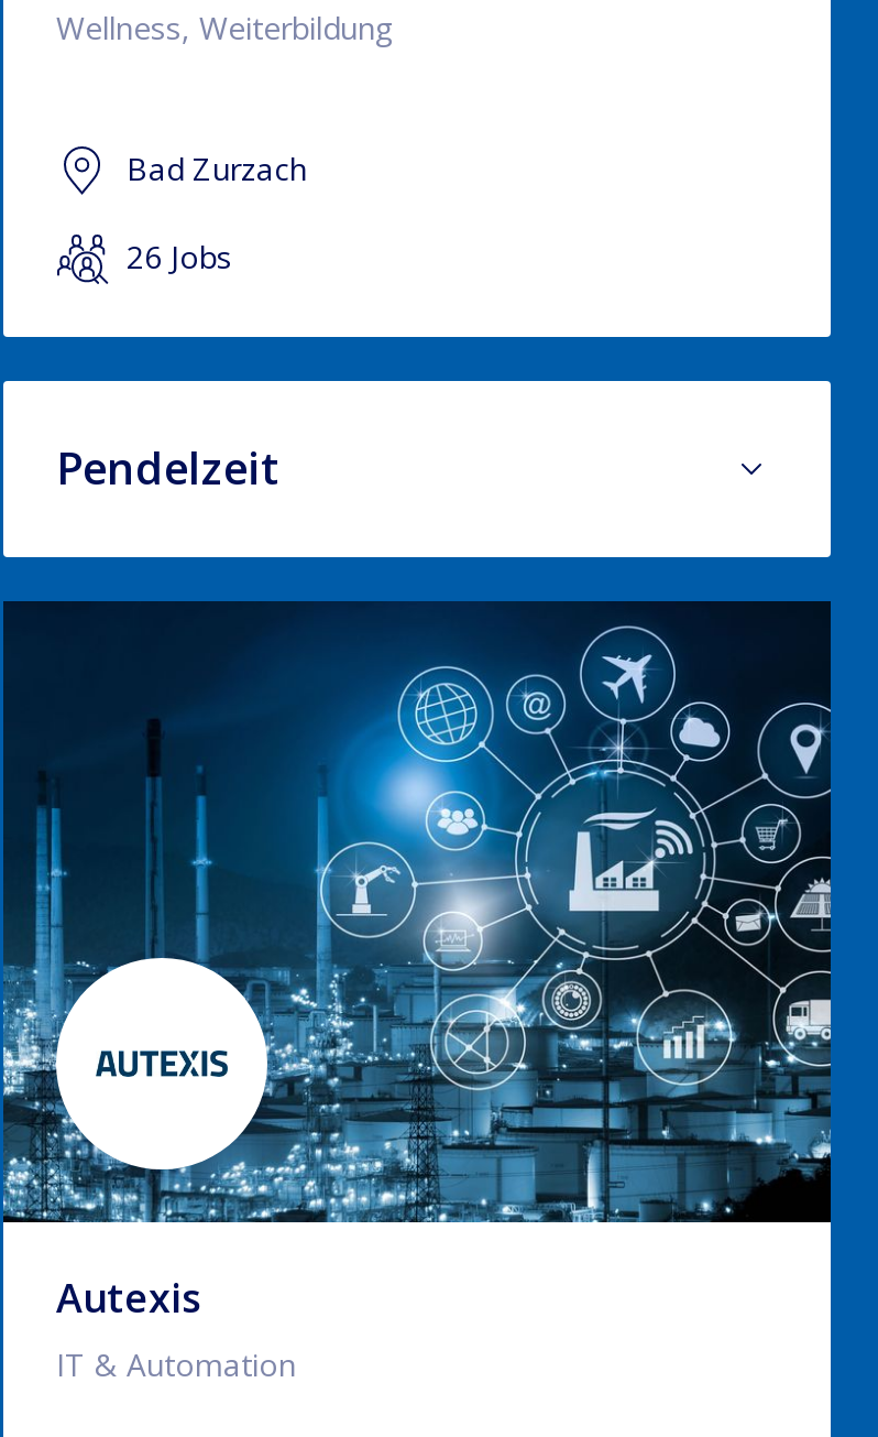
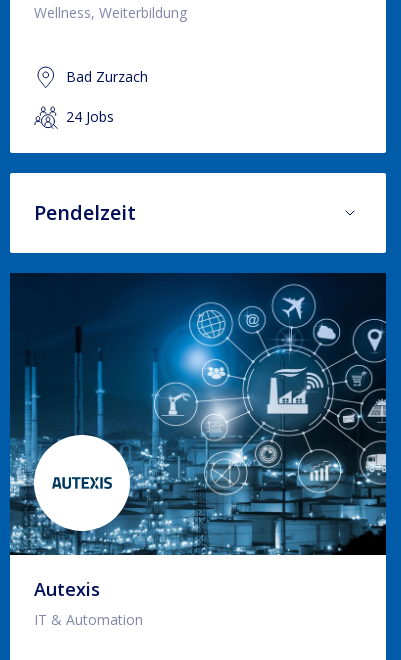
[127,236,232,277] 26 Jobs -> [66,107,114,126] 24 Jobs

